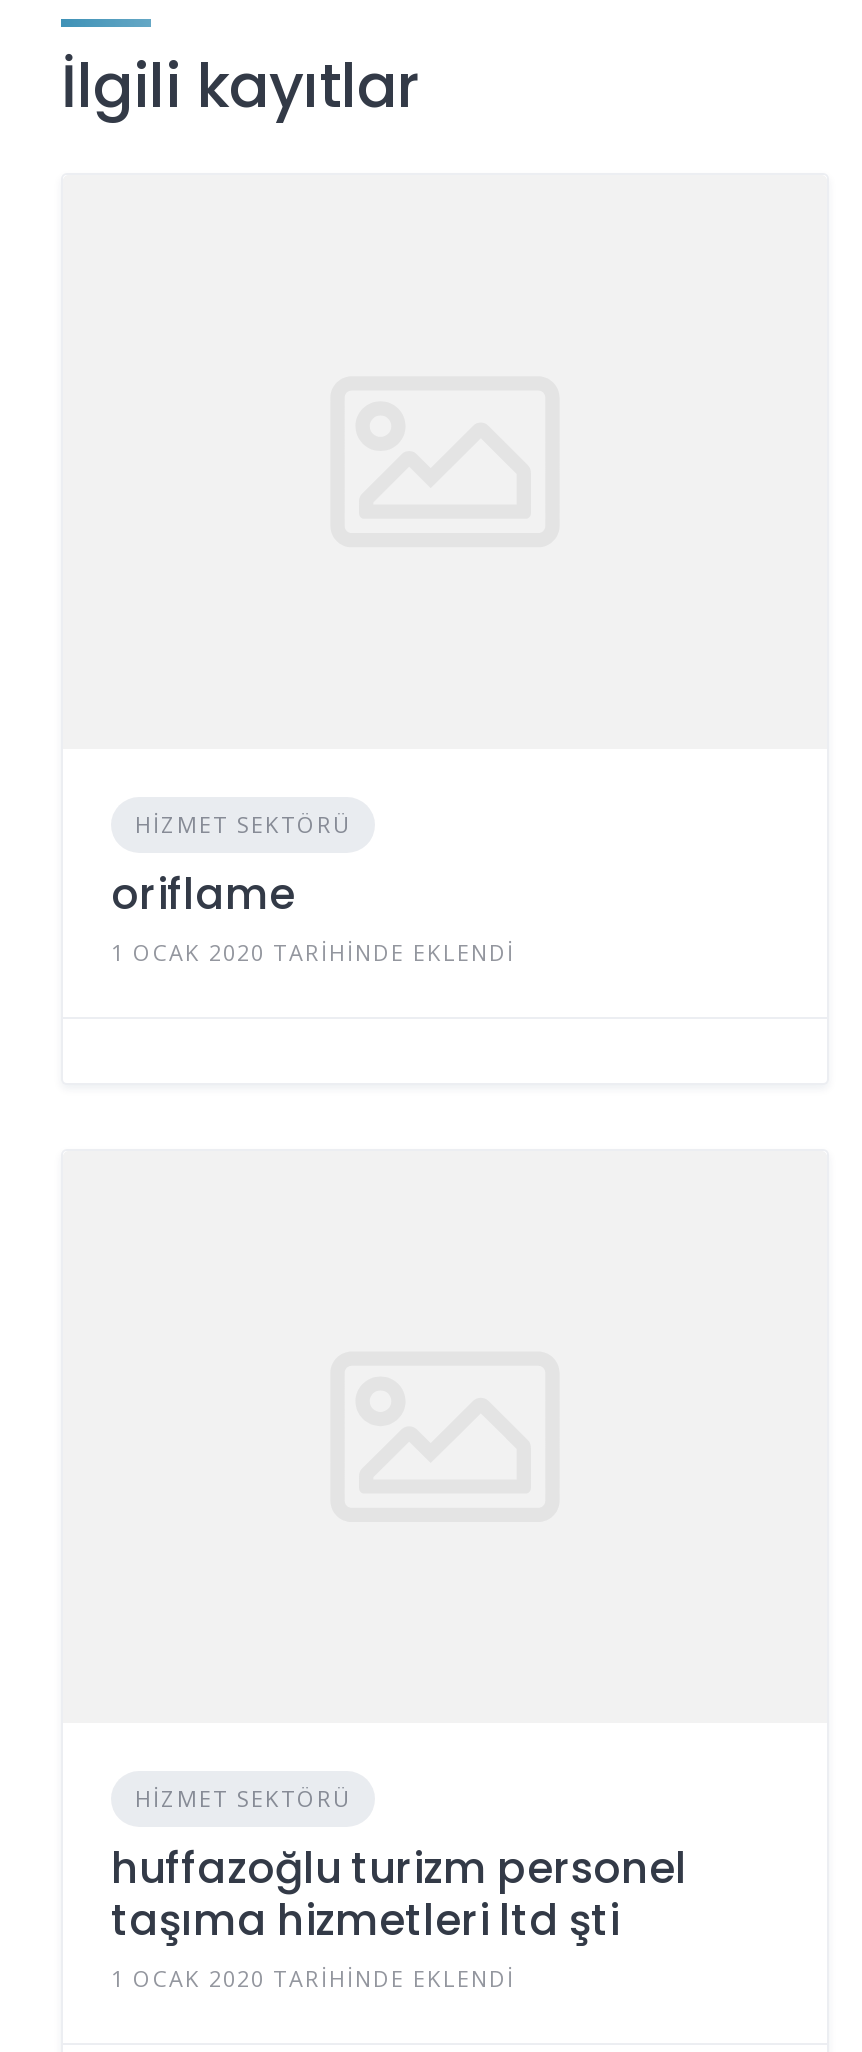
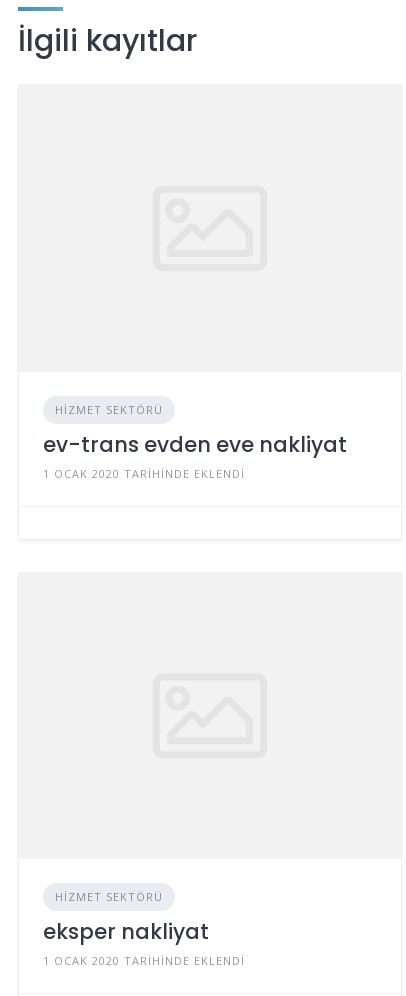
[111,864,295,922] oriflame -> [43,429,347,458] ev-trans evden eve nakliyat
[111,1839,687,1949] huffazoğlu turizm personel | taşıma hizmetleri ltd şti -> [43,917,209,946] eksper nakliyat

